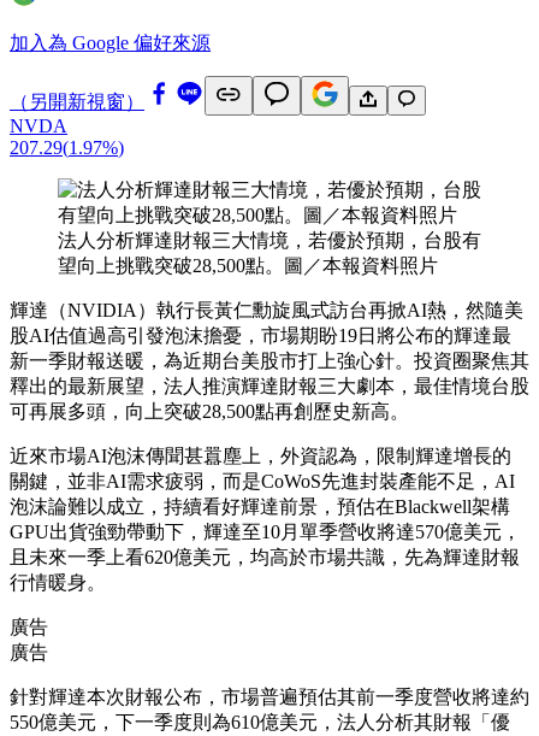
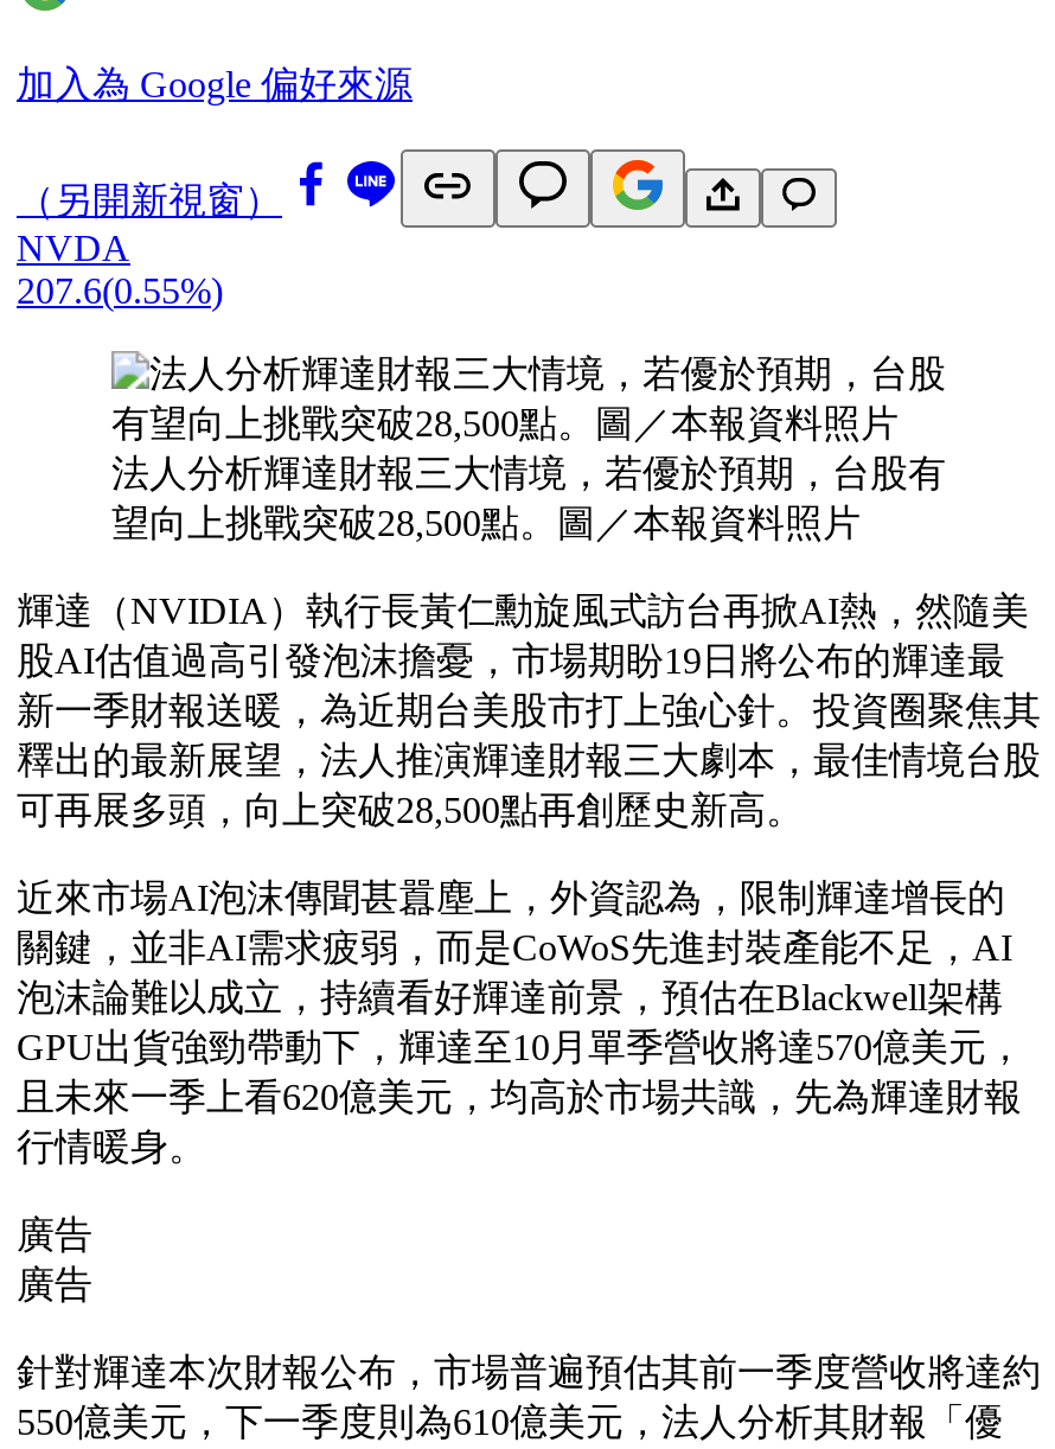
[10,138,124,158] 207.29(1.97%) -> [17,271,223,312] 207.6(0.55%)

